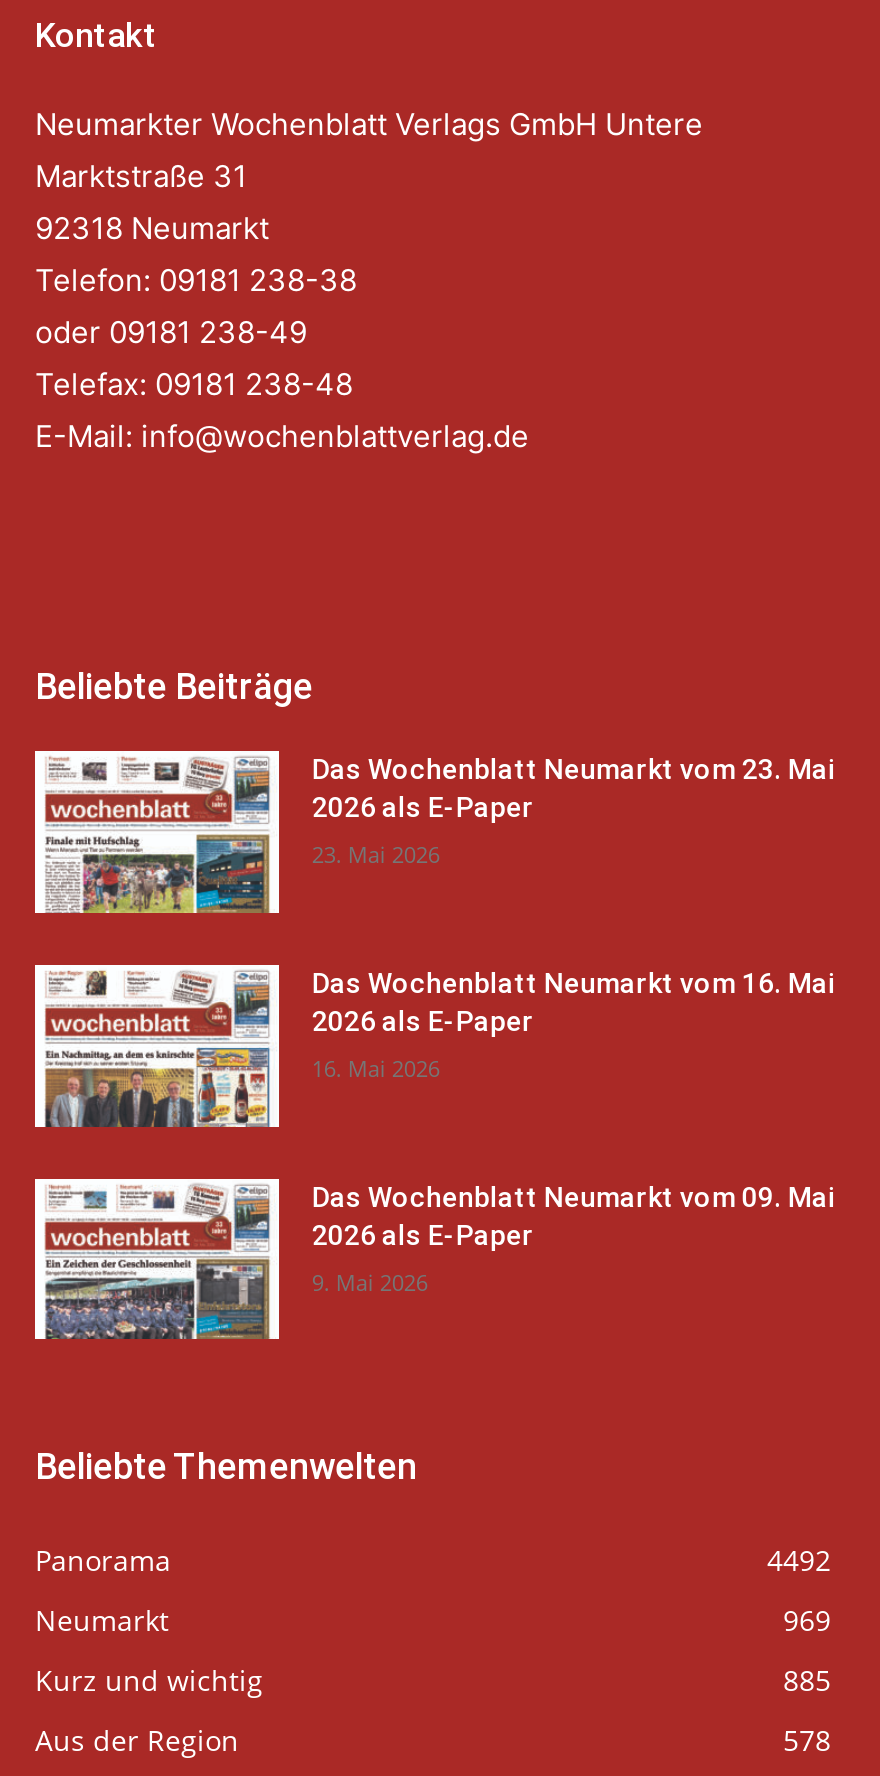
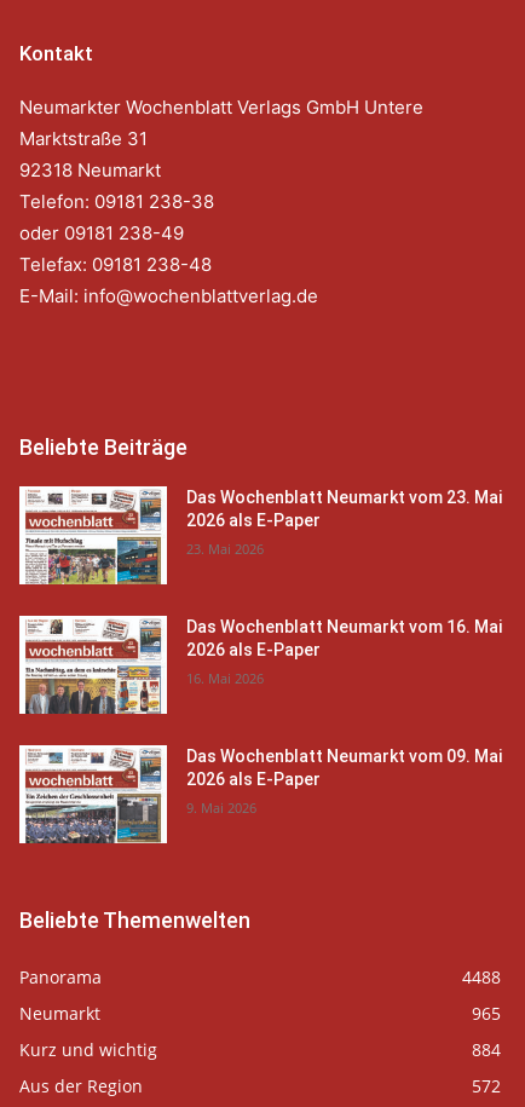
[767,1541,831,1579] 4492 -> [462,965,501,988] 4488
[783,1601,831,1639] 969 -> [472,1001,501,1024] 965
[783,1661,831,1699] 885 -> [472,1037,501,1060] 884
[783,1721,831,1759] 578 -> [472,1074,501,1097] 572

